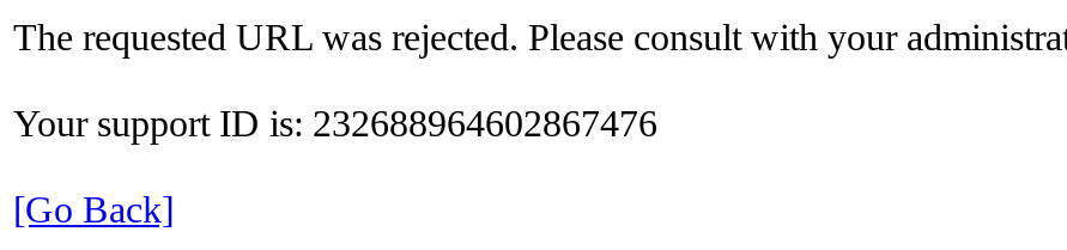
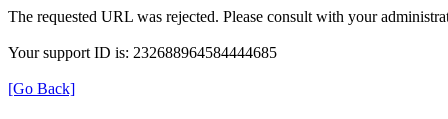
[13,103,657,144] Your support ID is: 232688964602867476 -> [8,44,277,61] Your support ID is: 232688964584444685

